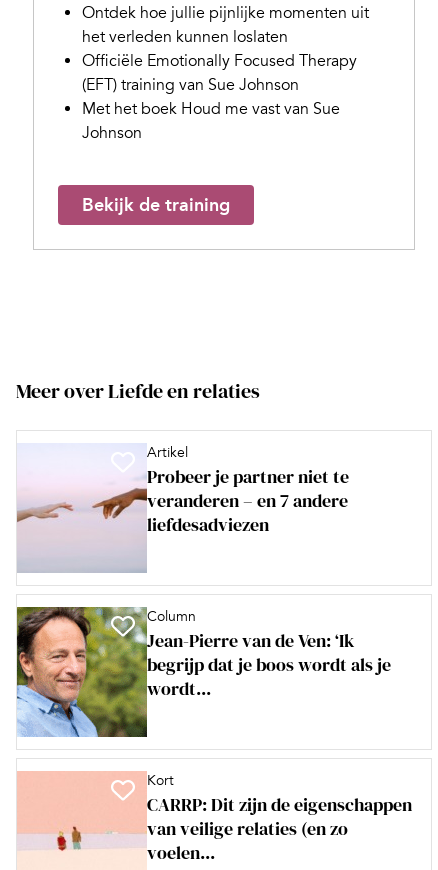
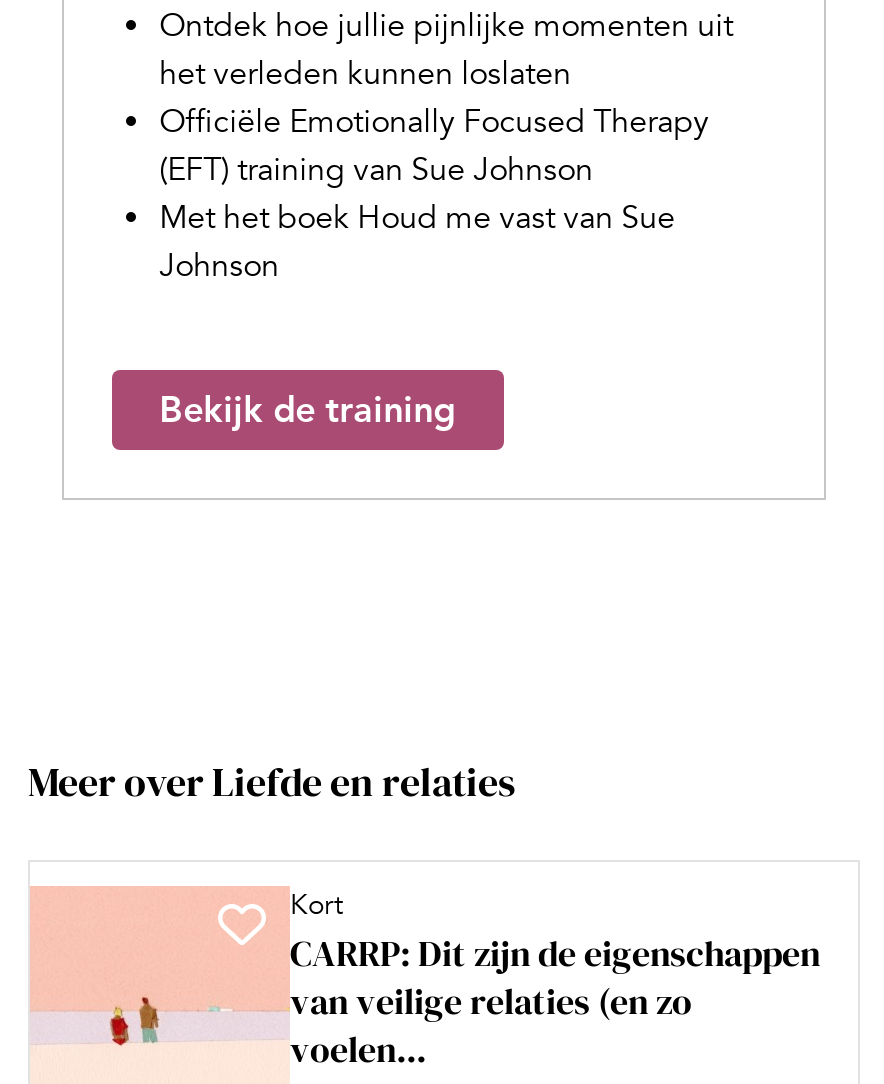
[16,444,349,573] [image] | Artikel | Probeer je partner niet te | veranderen – en 7 andere | liefdesadviezen -> none
[16,606,391,738] [image] | Column | Jean-Pierre van de Ven: ‘Ik | begrijp dat je boos wordt als je | wordt... -> none

